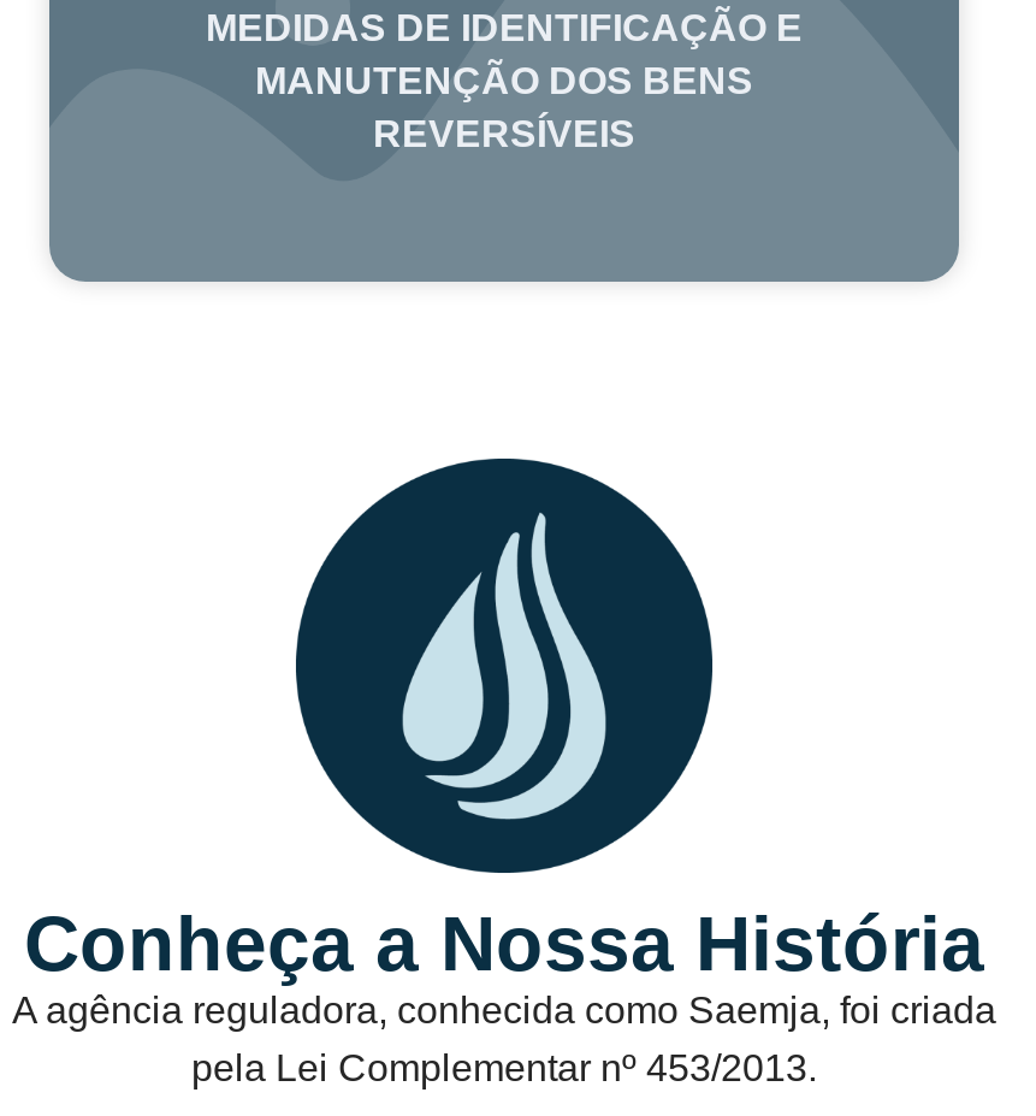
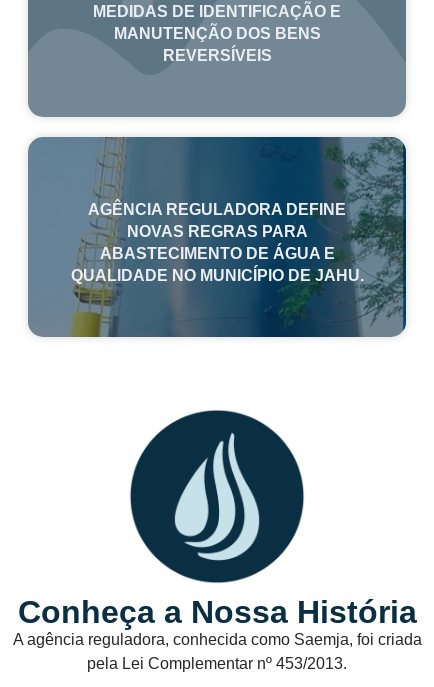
none -> [29,136,406,338] [image] | AGÊNCIA REGULADORA DEFINE | NOVAS REGRAS PARA | ABASTECIMENTO DE ÁGUA E | QUALIDADE NO MUNICÍPIO DE JAHU.

